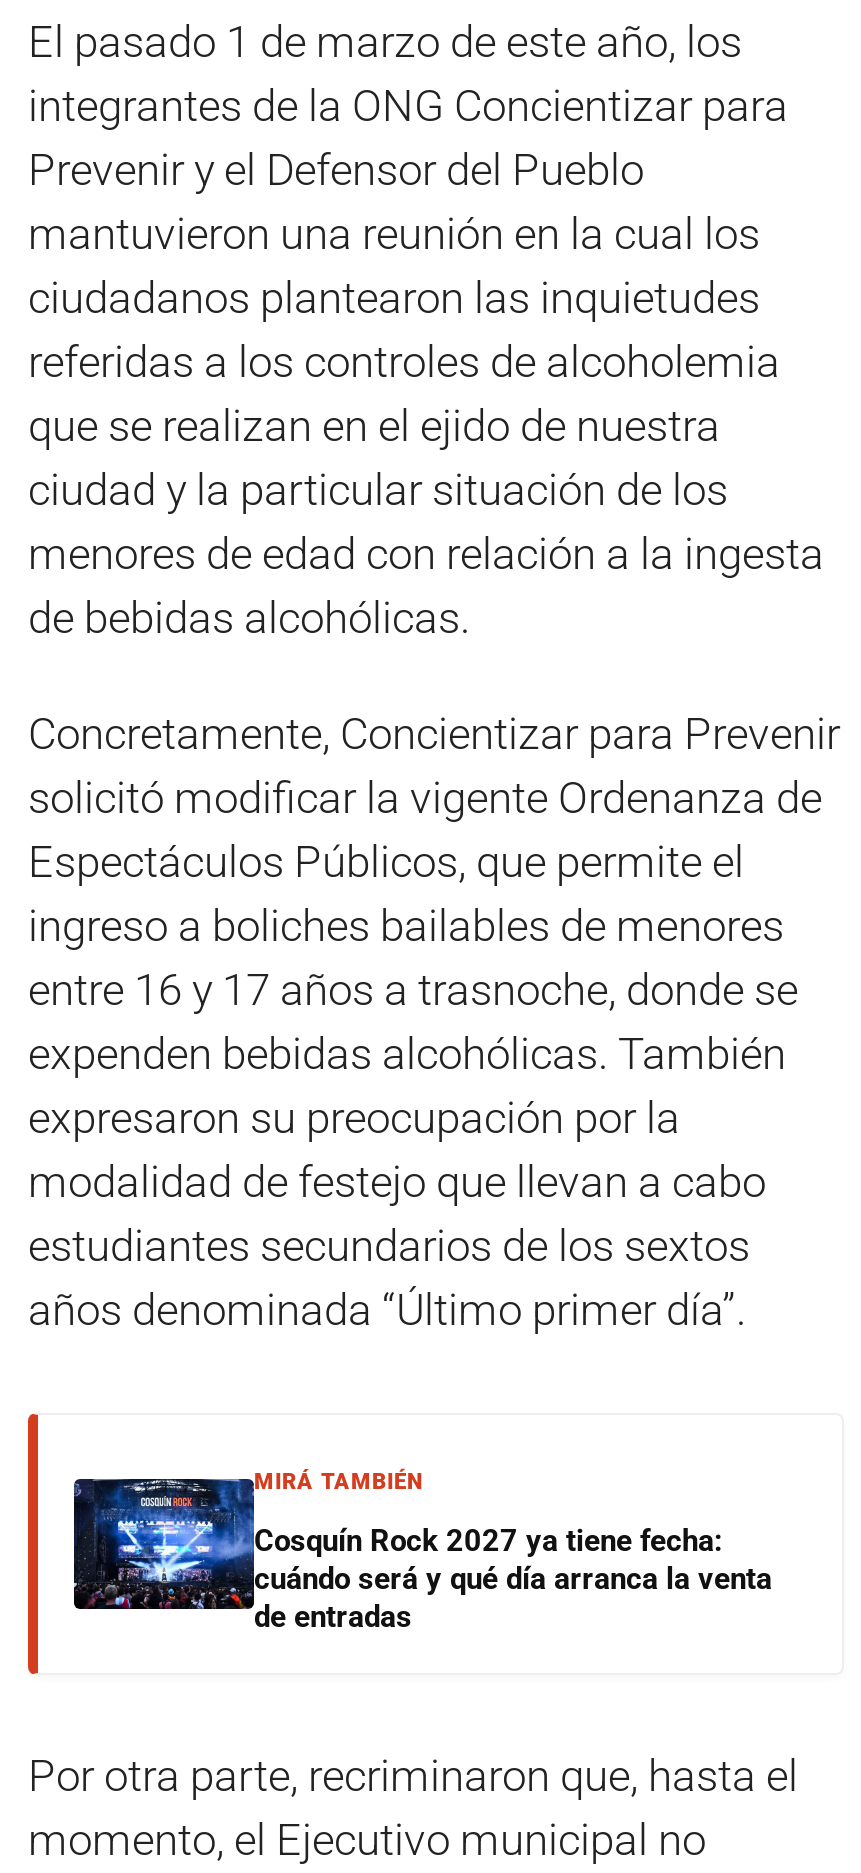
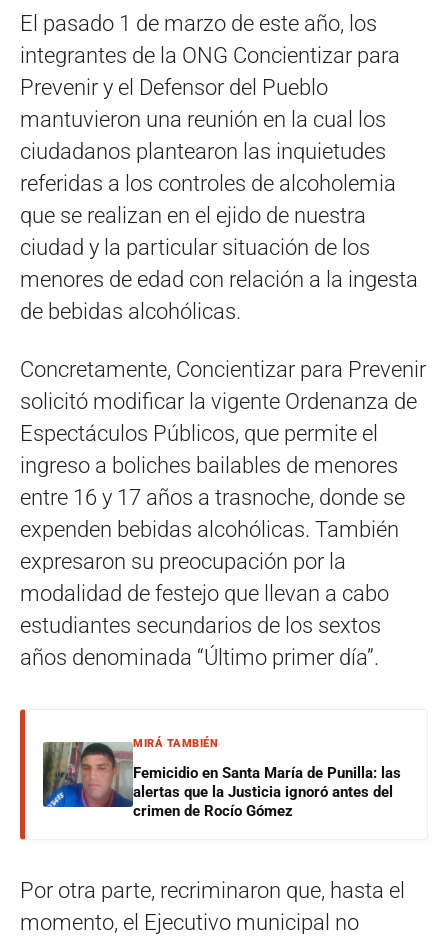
[72,1477,772,1635] [image] | Cosquín Rock 2027 ya tiene fecha: | cuándo será y qué día arranca la venta | de entradas -> [42,741,401,820] [image] | Femicidio en Santa María de Punilla: las | alertas que la Justicia ignoró antes del | crimen de Rocío Gómez

